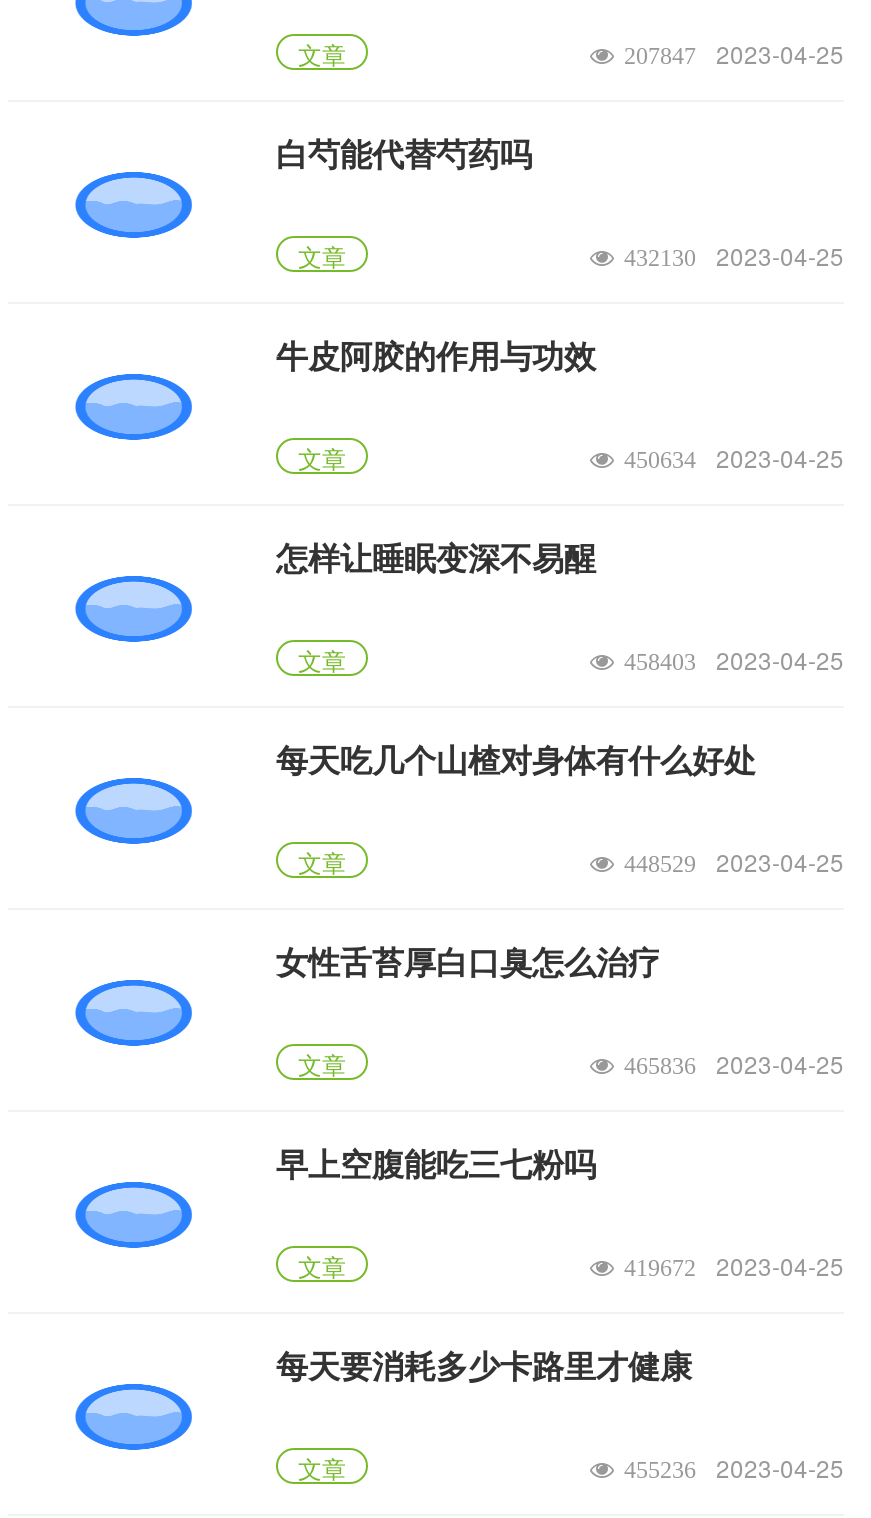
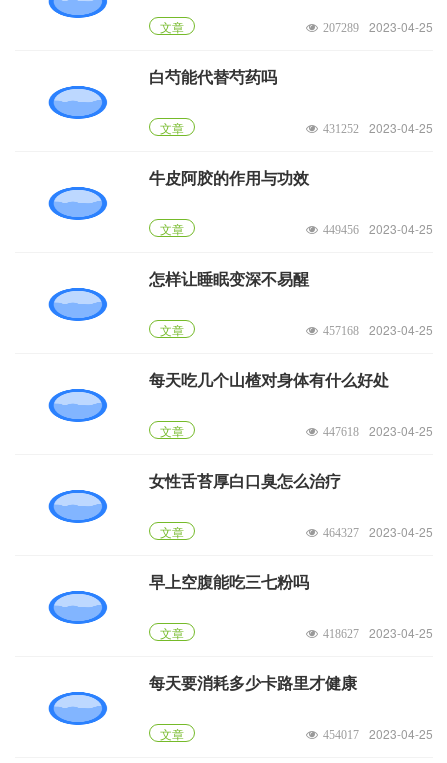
[624,35,844,69] 207847 2023-04-25 -> [323,17,433,34] 207289 2023-04-25
[624,237,844,271] 432130 2023-04-25 -> [323,118,433,135] 431252 2023-04-25
[624,439,844,473] 450634 2023-04-25 -> [323,219,433,236] 449456 2023-04-25
[624,641,844,675] 458403 2023-04-25 -> [323,320,433,337] 457168 2023-04-25
[624,843,844,877] 448529 2023-04-25 -> [323,421,433,438] 447618 2023-04-25
[624,1045,844,1079] 465836 2023-04-25 -> [323,522,433,539] 464327 2023-04-25
[624,1247,844,1281] 419672 2023-04-25 -> [323,623,433,640] 418627 2023-04-25
[624,1449,844,1483] 455236 2023-04-25 -> [323,724,433,741] 454017 2023-04-25

